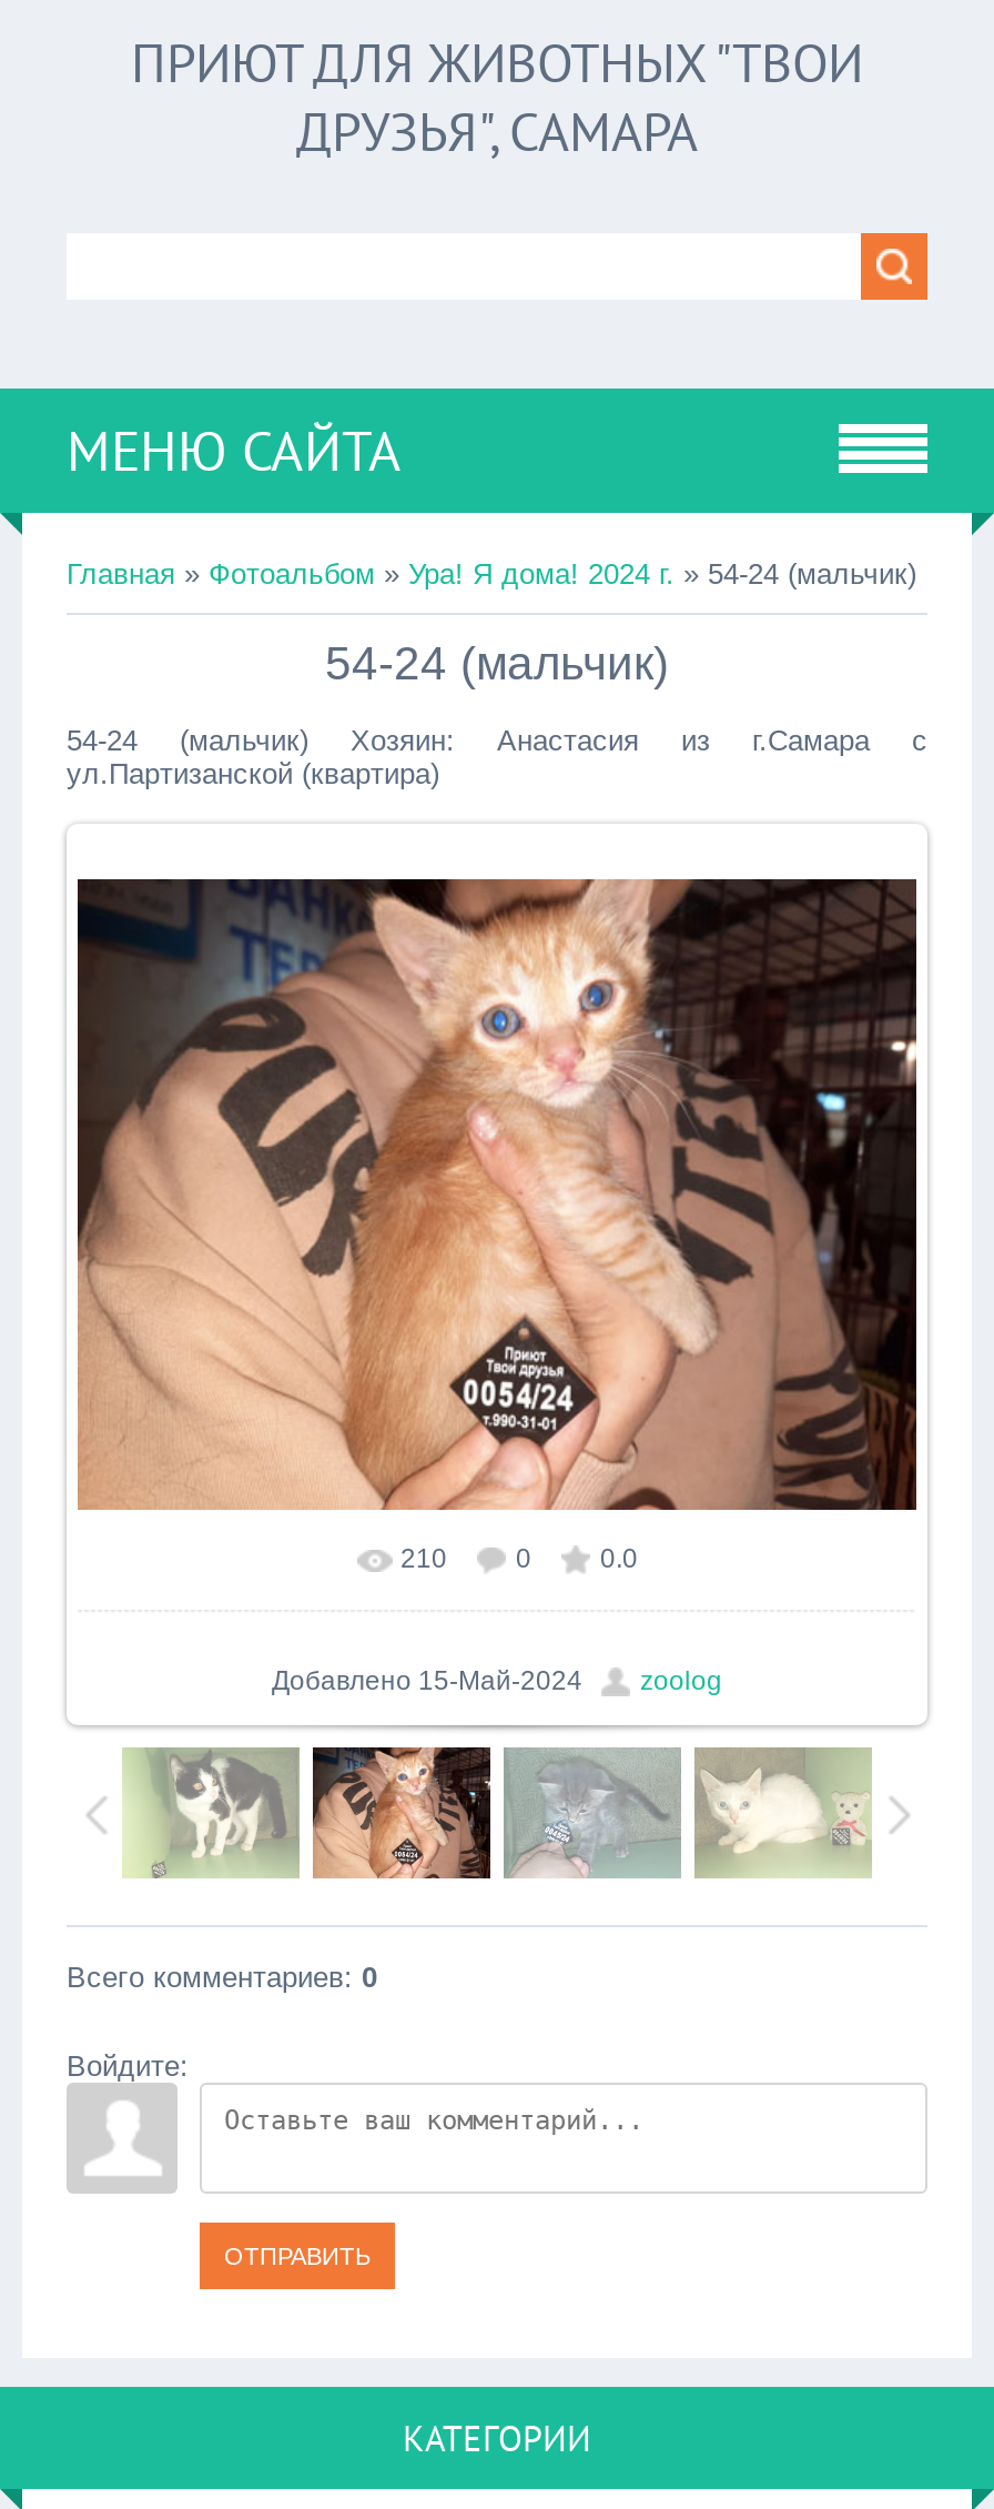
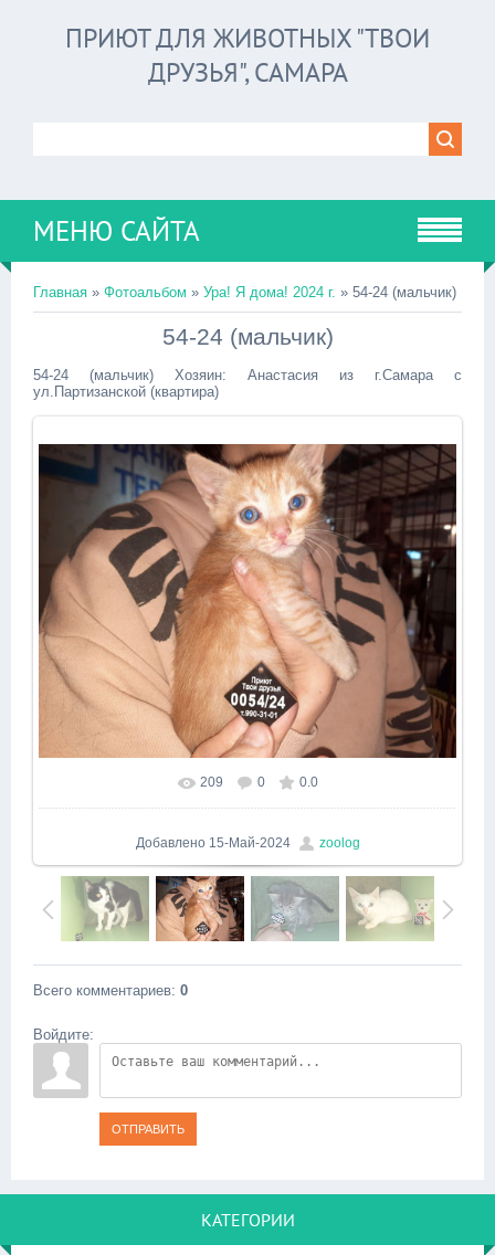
[400,1542,447,1573] 210 -> [199,774,223,789] 209

